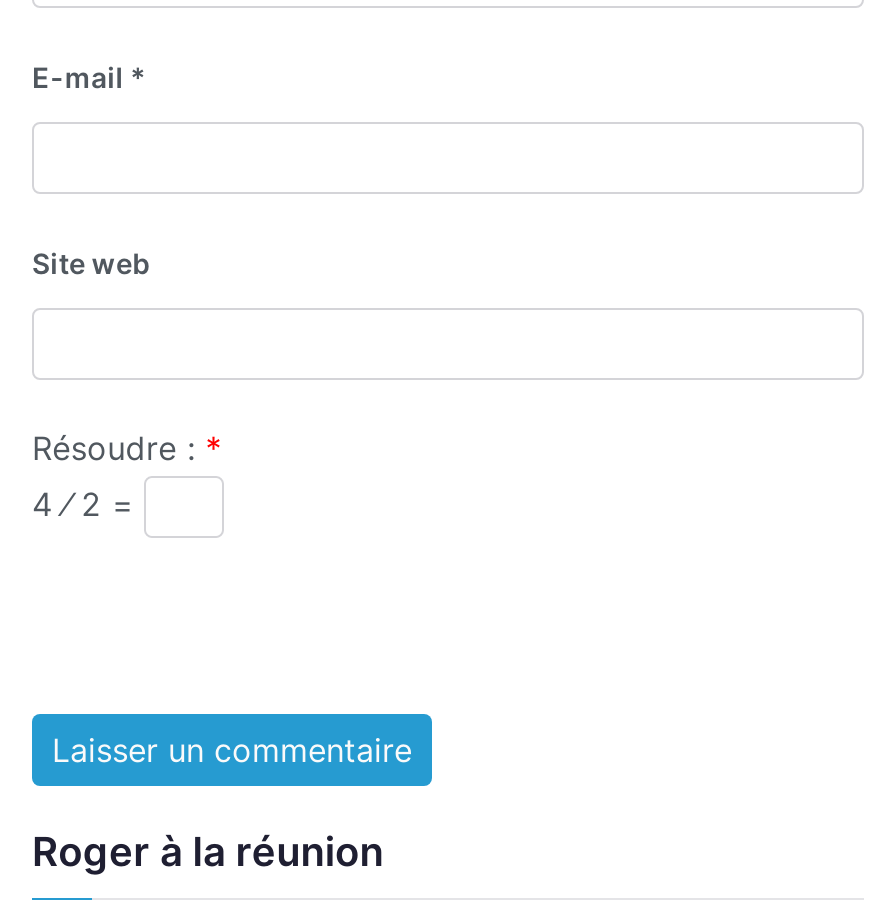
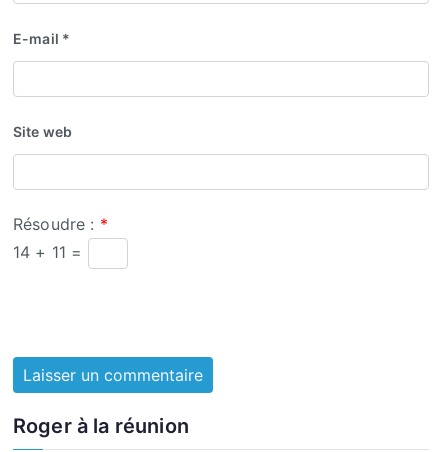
[32,484,145,524] 4 ⁄ 2 = -> [13,242,88,262] 14 + 11 =

